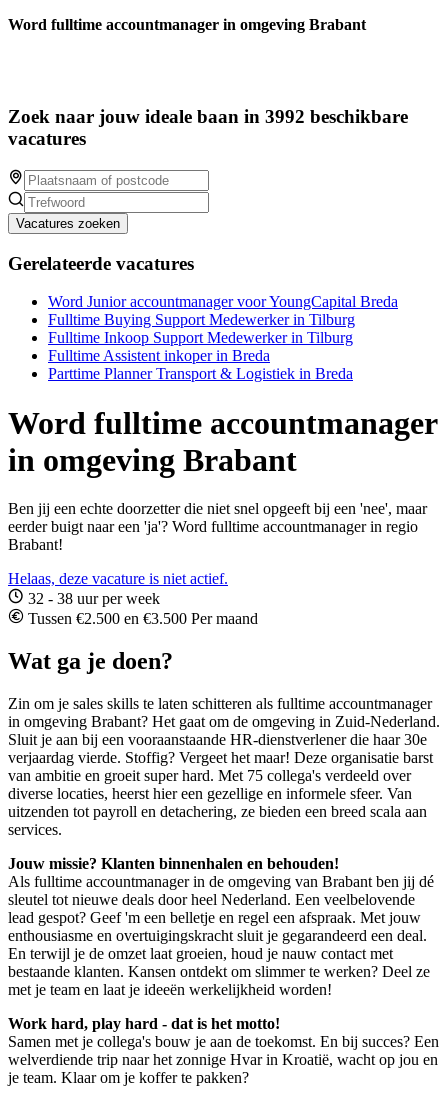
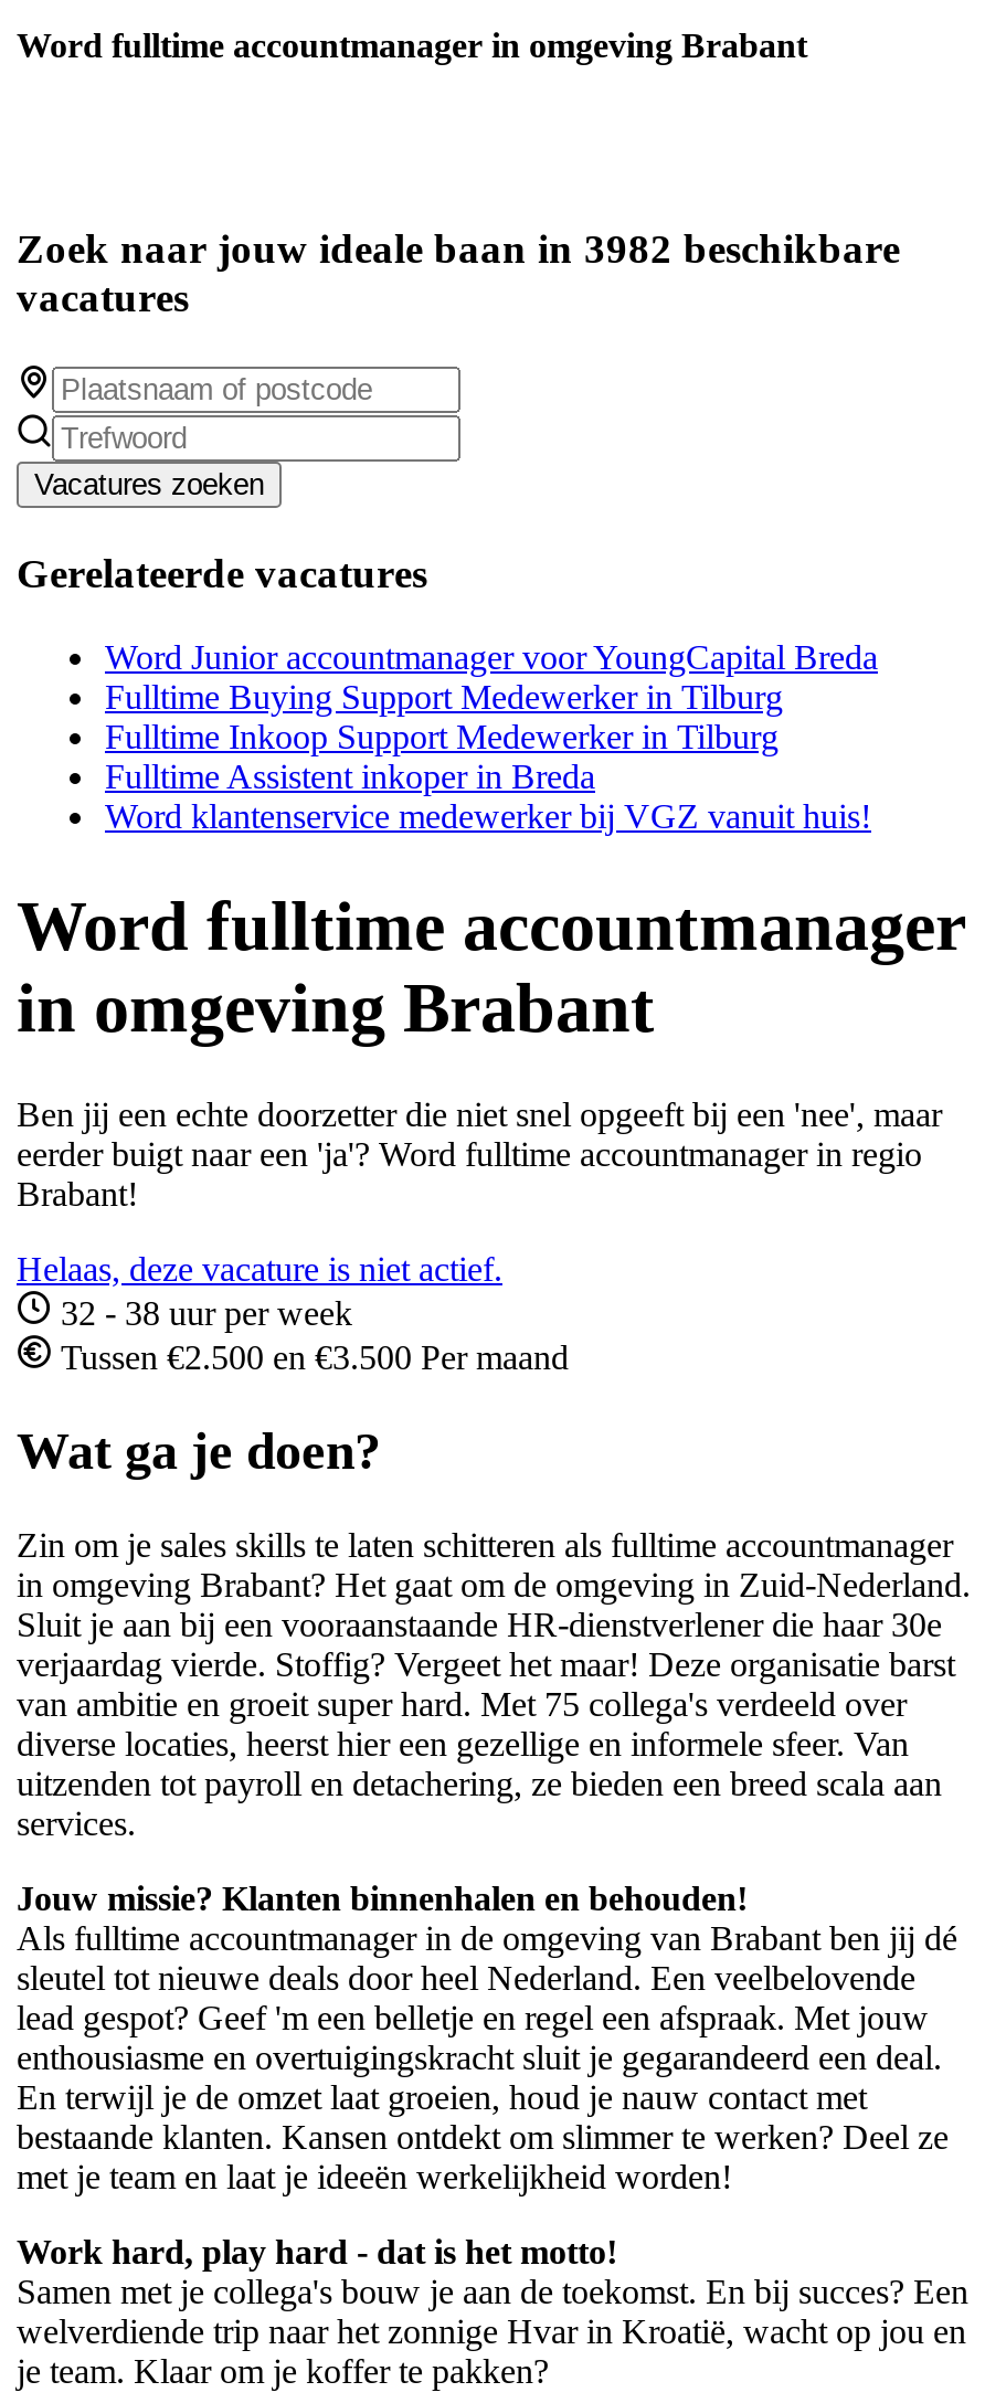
[8,106,408,127] Zoek naar jouw ideale baan in 3992 beschikbare -> [17,226,900,272] Zoek naar jouw ideale baan in 3982 beschikbare
[48,365,353,382] Parttime Planner Transport & Logistiek in Breda -> [105,798,871,836] Word klantenservice medewerker bij VGZ vanuit huis!

